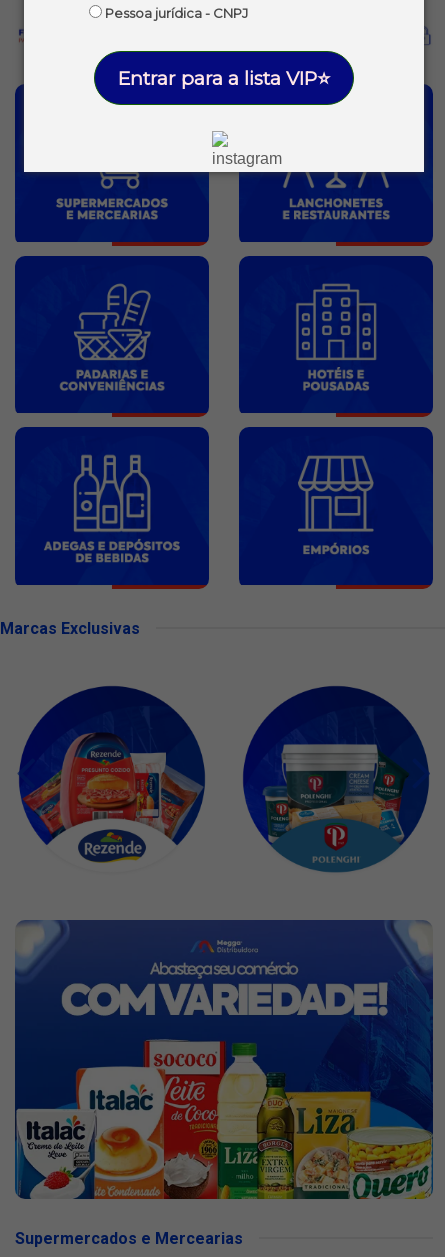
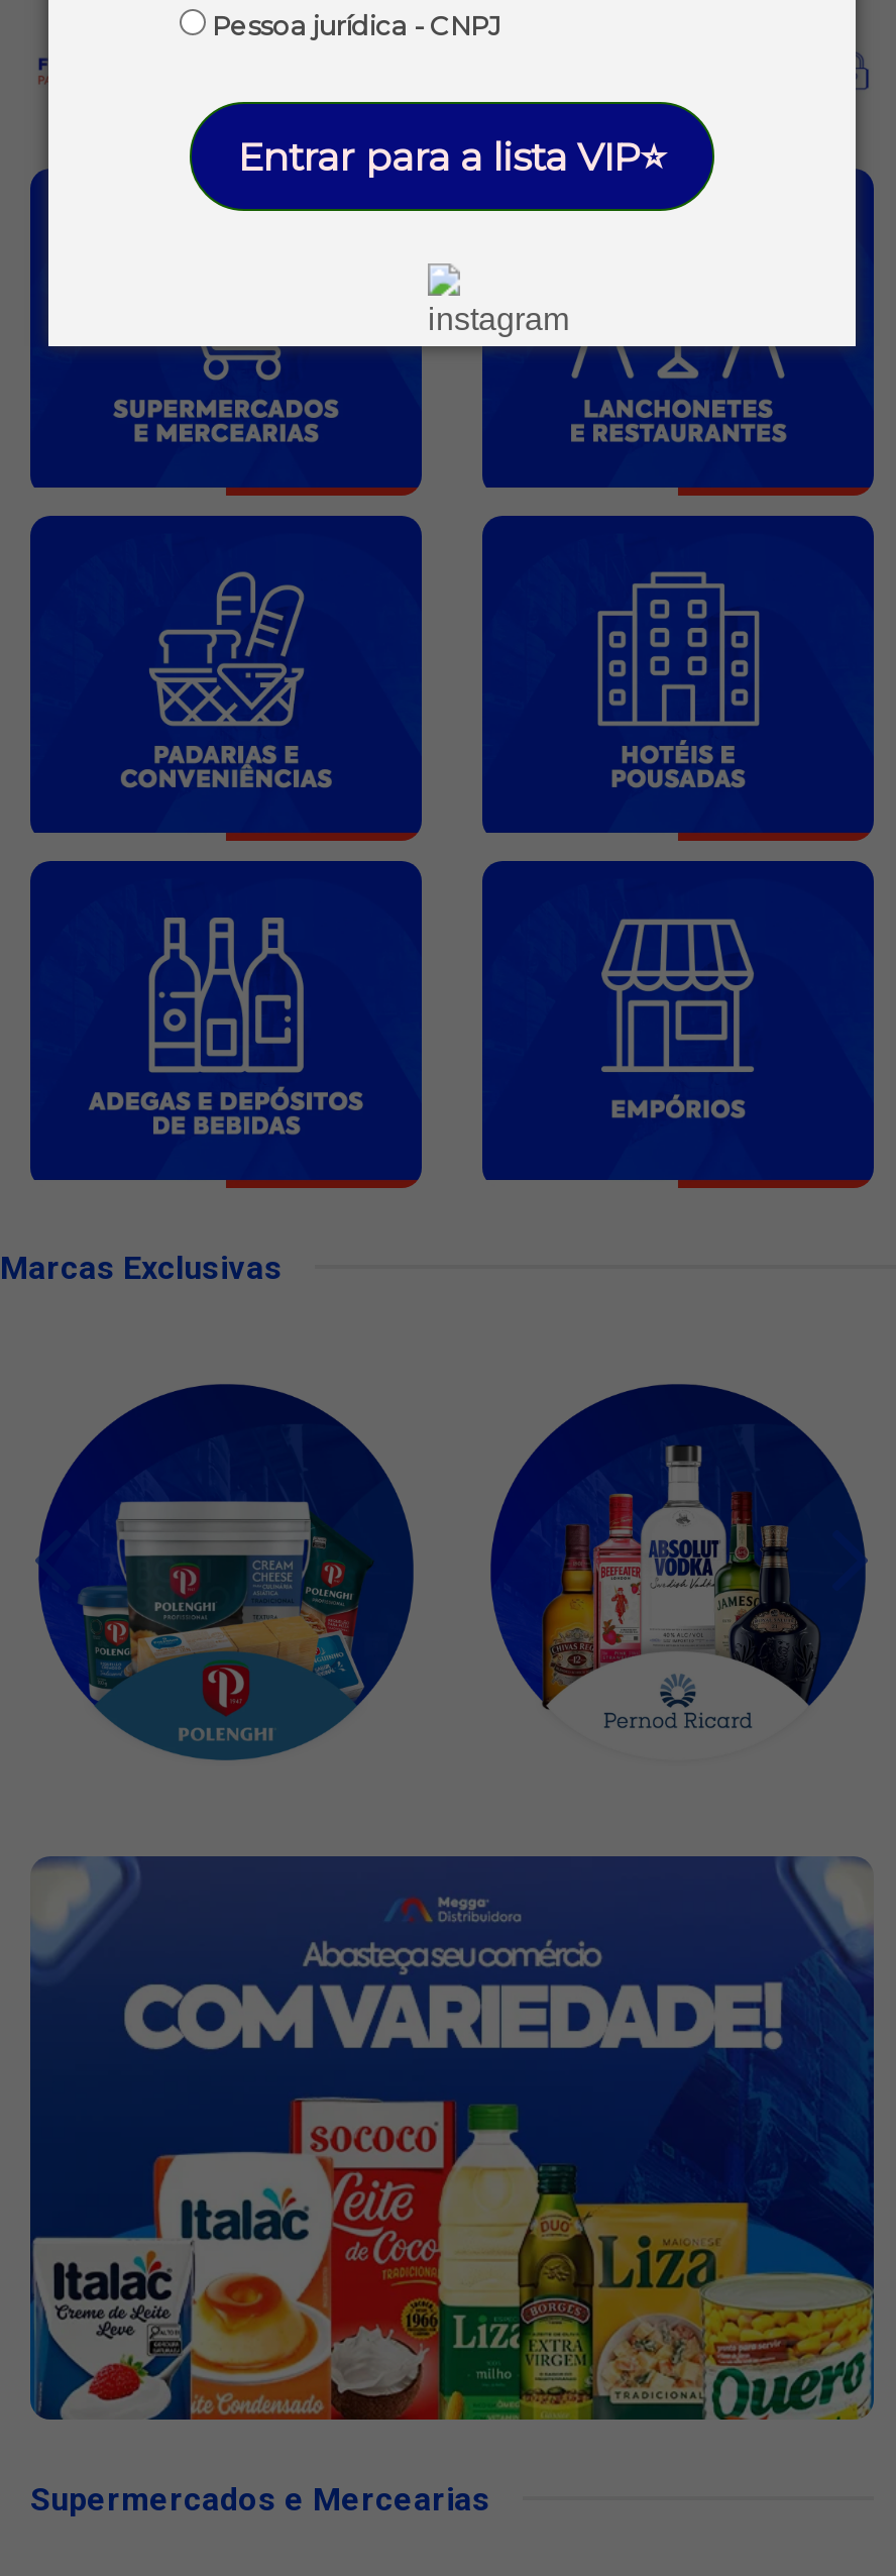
[263,718,408,873] [image] -> [533,1444,821,1759] [image]
[23,733,202,872] [image] -> [46,1481,408,1761] [image]

